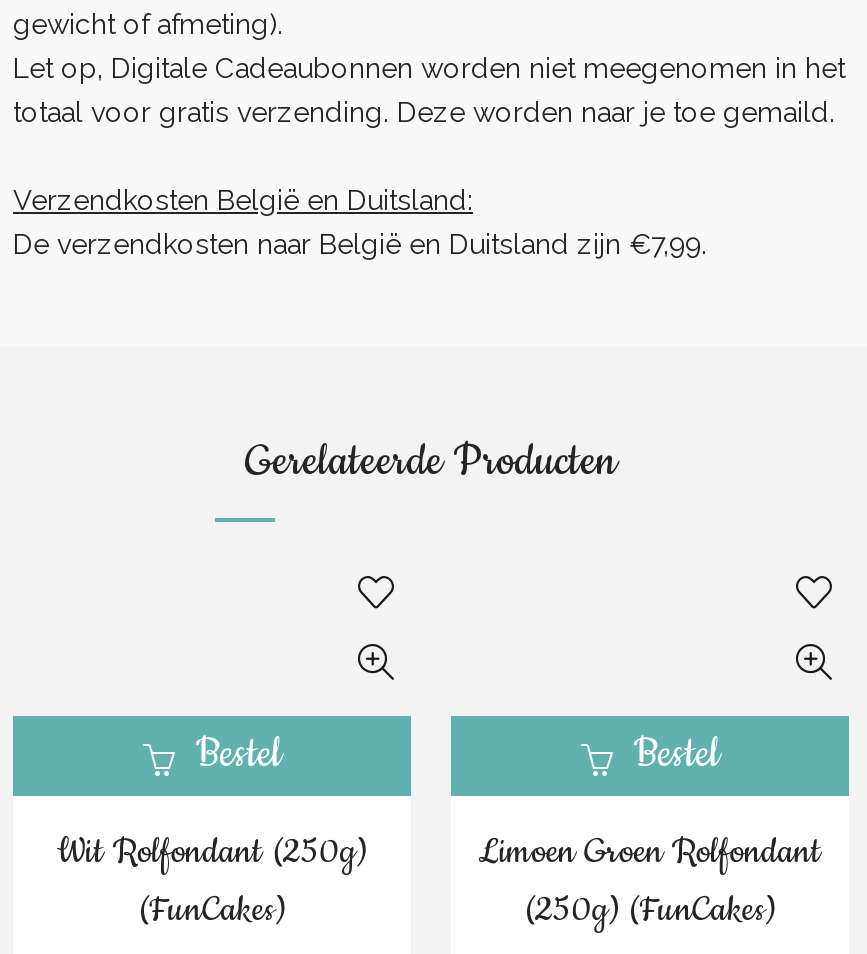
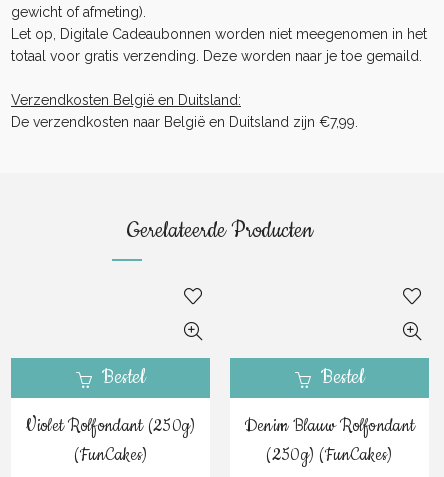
[57,828,367,876] Wit Rolfondant (250g) -> [25,414,196,438] Violet Rolfondant (250g)
[478,828,822,876] Limoen Groen Rolfondant -> [244,414,415,438] Denim Blauw Rolfondant

